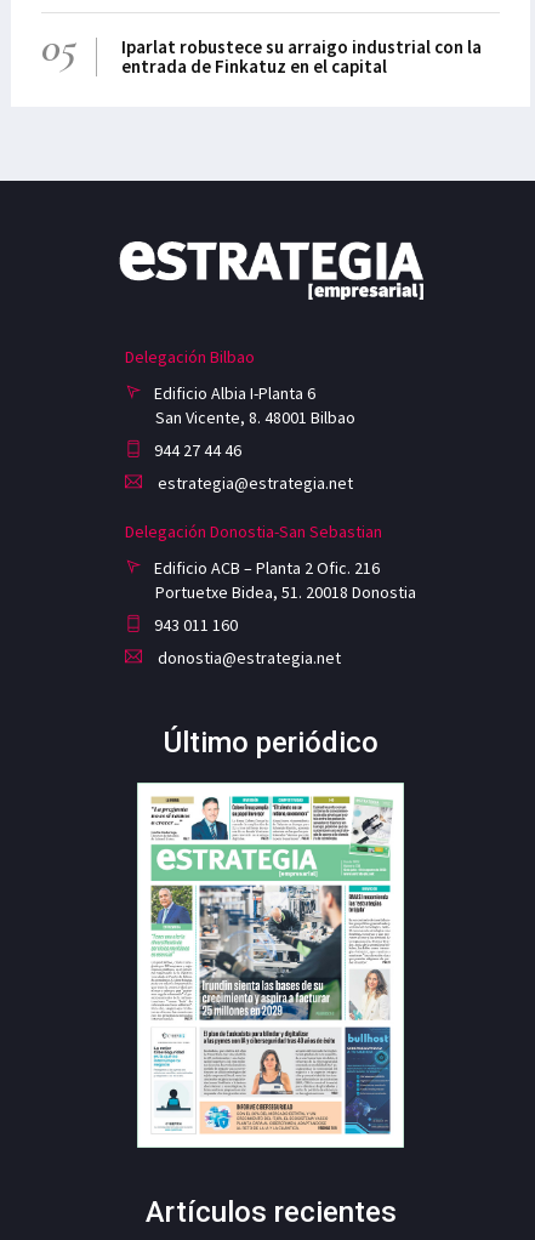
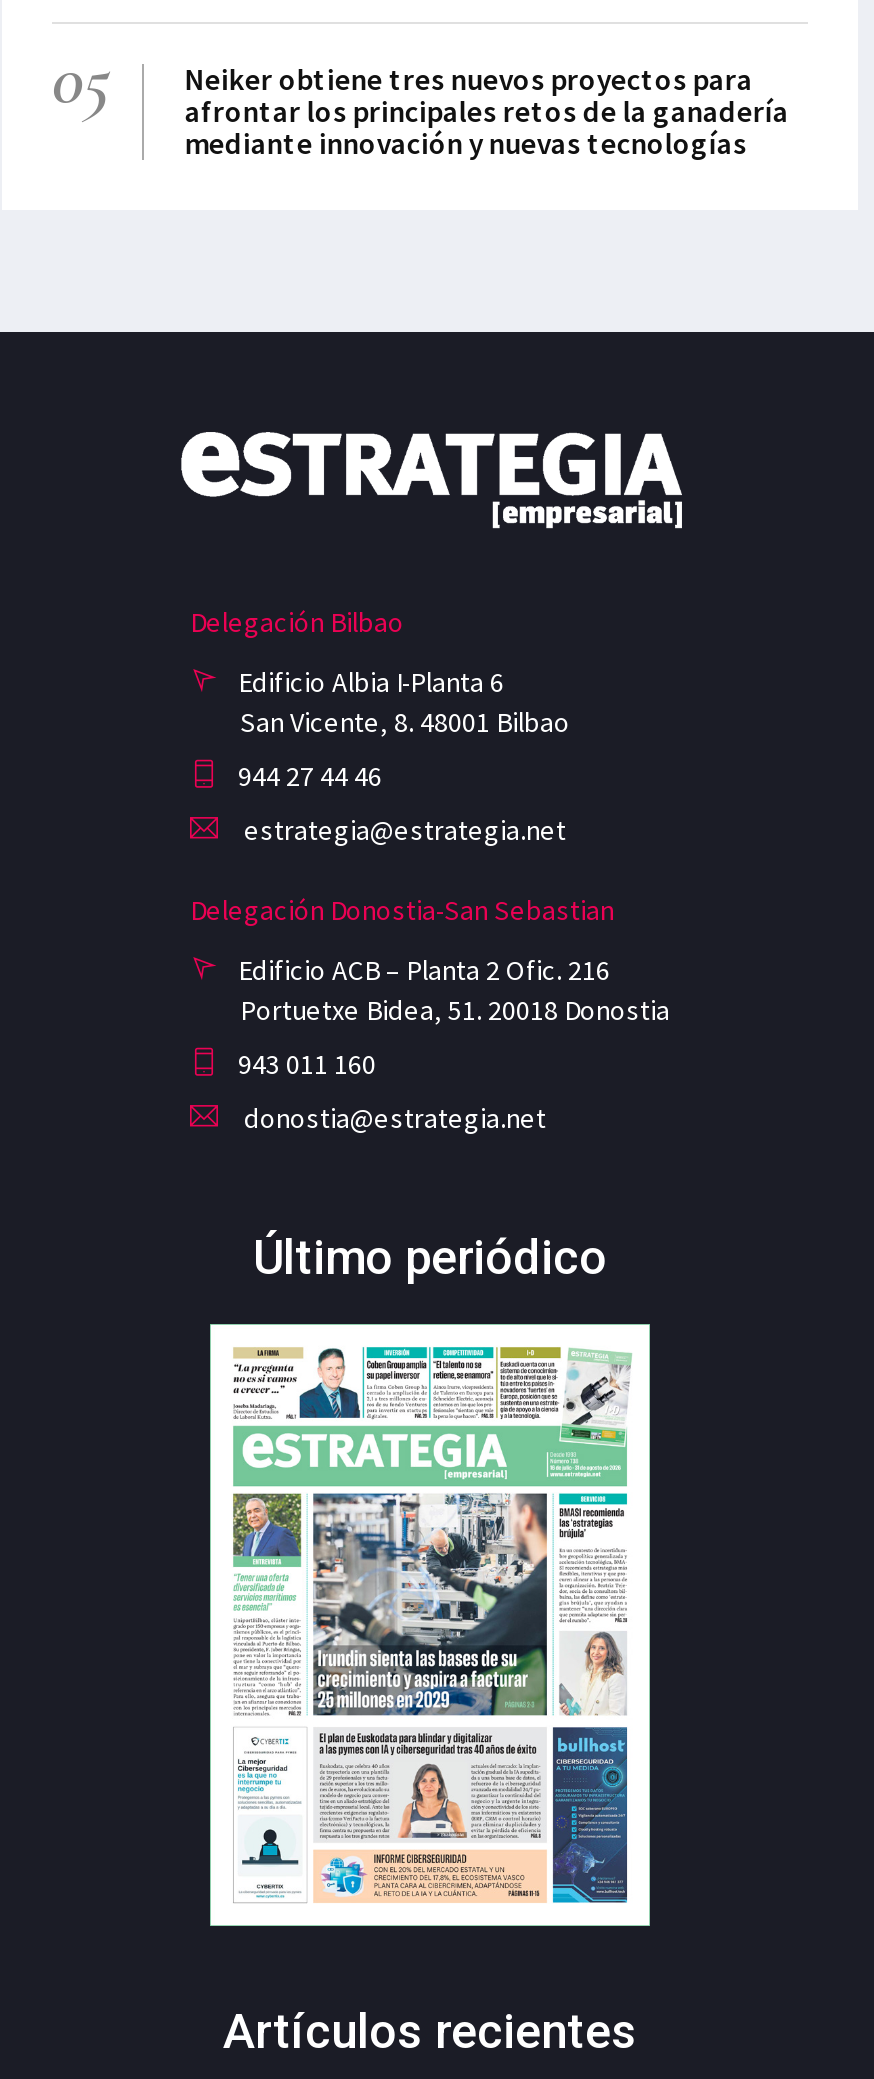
[122,35,482,78] Iparlat robustece su arraigo industrial con la | entrada de Finkatuz en el capital -> [185,60,789,162] Neiker obtiene tres nuevos proyectos para | afrontar los principales retos de la ganadería | mediante innovación y nuevas tecnologías

